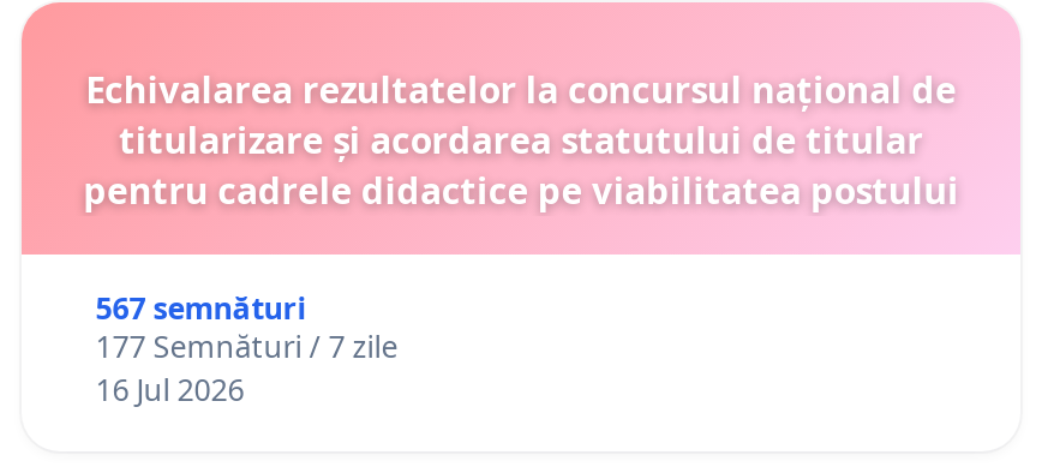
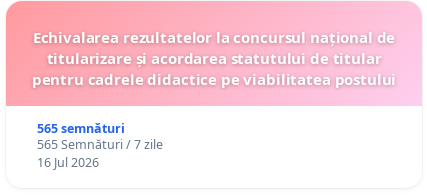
[96,288,307,329] 567 semnături -> [37,120,125,137] 565 semnături
[96,326,398,367] 177 Semnături / 7 zile -> [37,136,163,153] 565 Semnături / 7 zile

